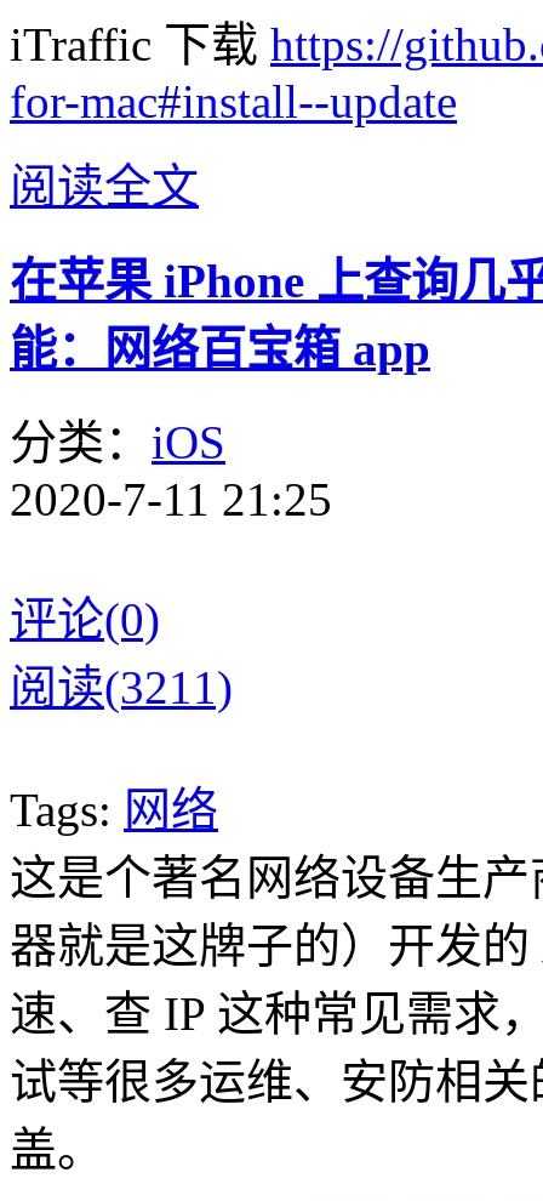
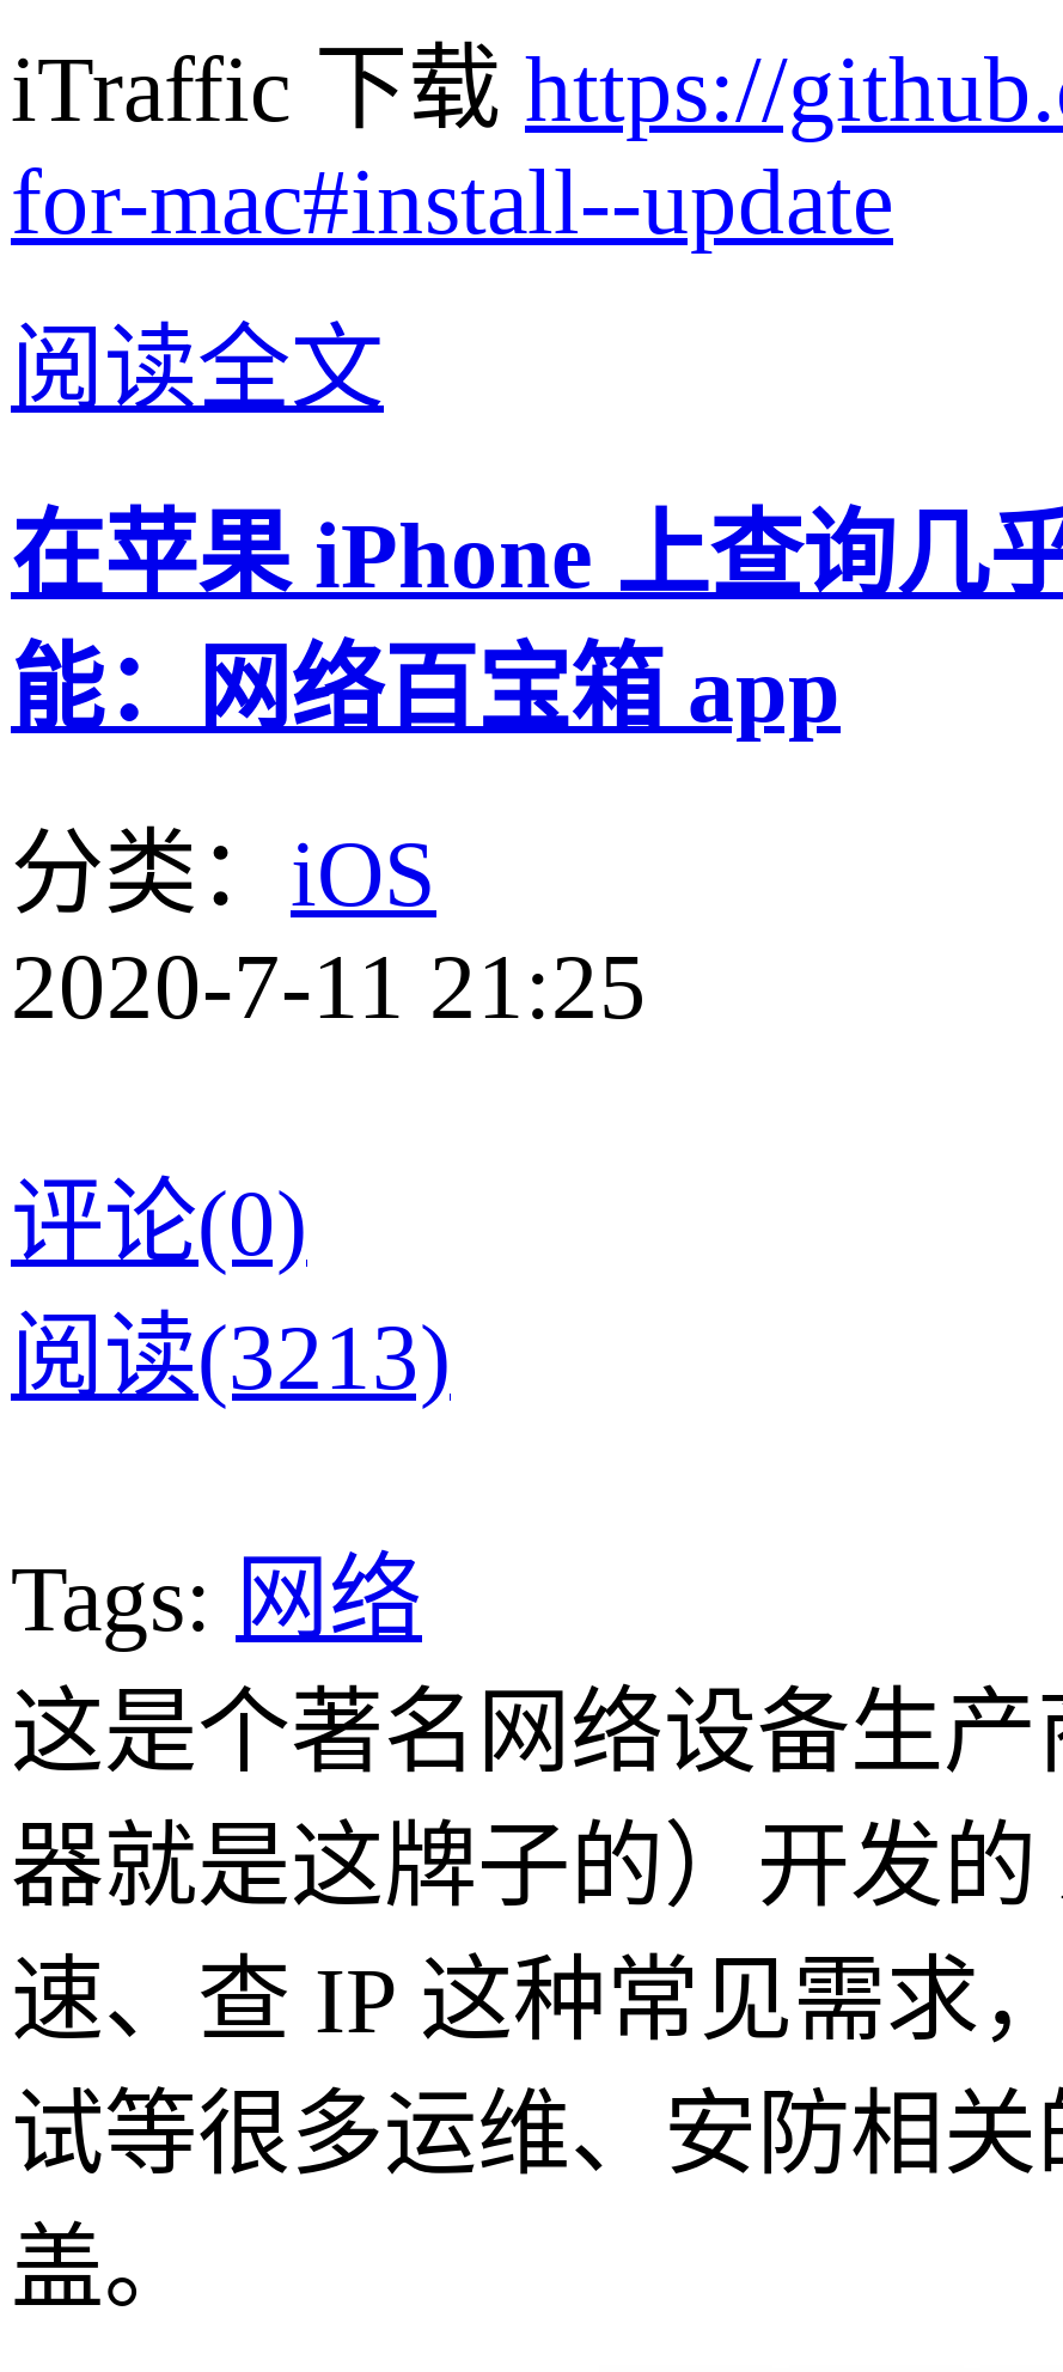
[10,661,233,713] 阅读(3211) -> [11,1305,451,1408] 阅读(3213)

